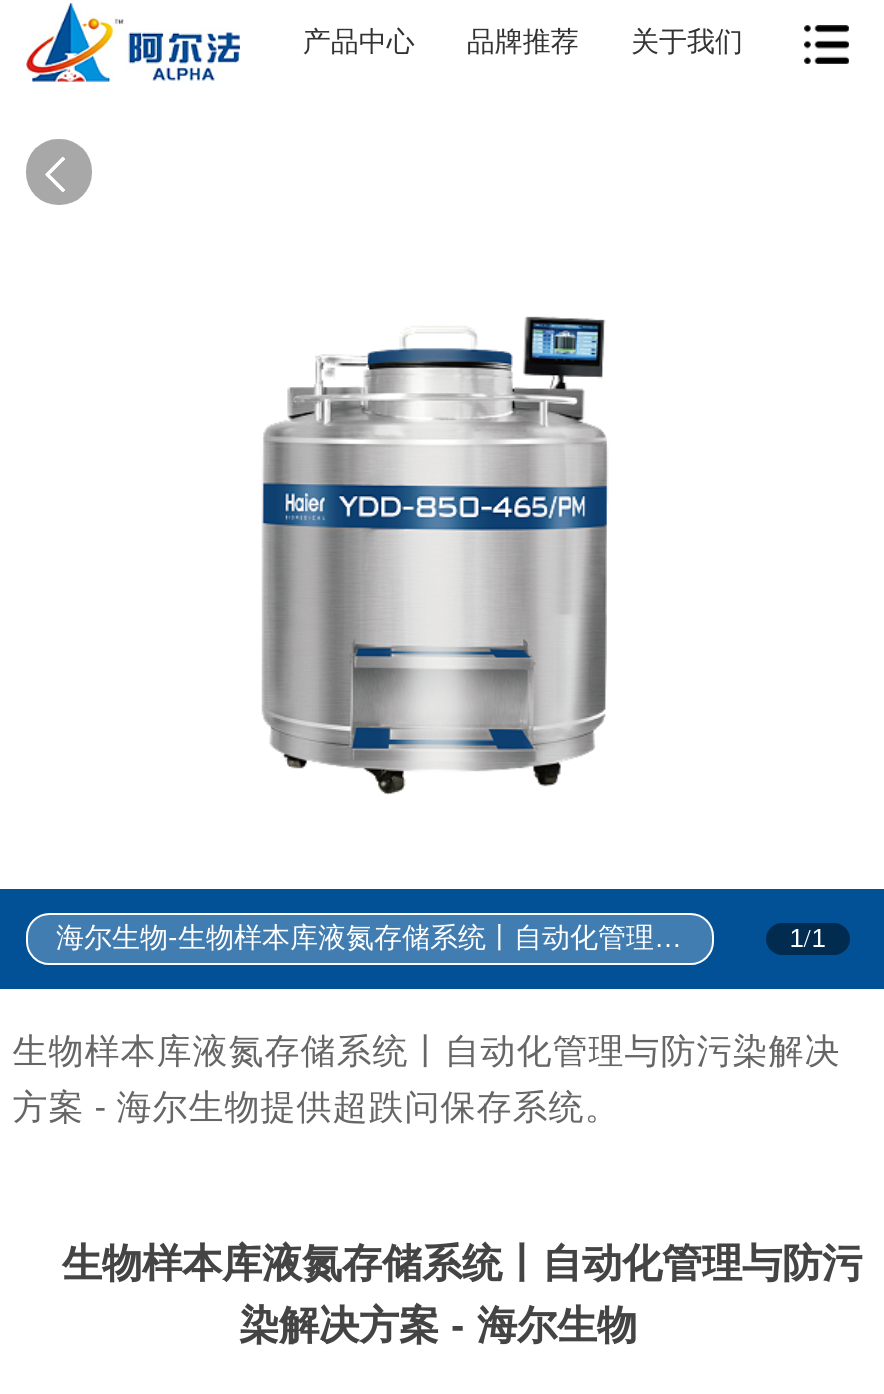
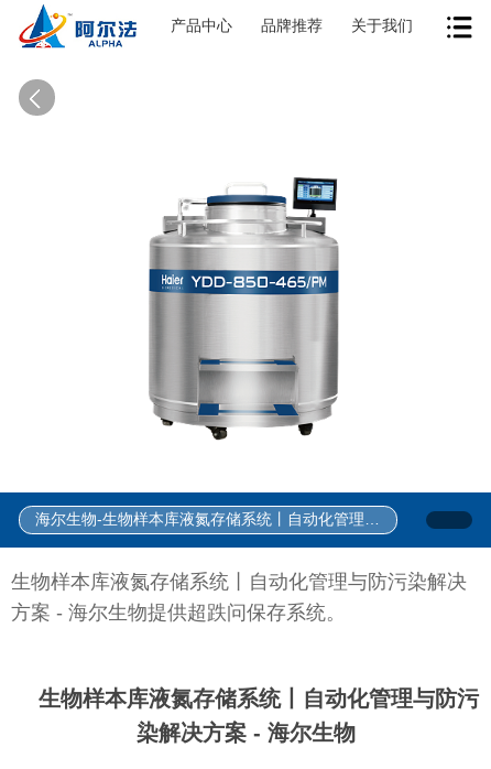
[790,923,826,953] 1/1 -> none

